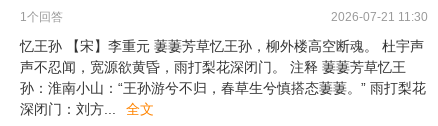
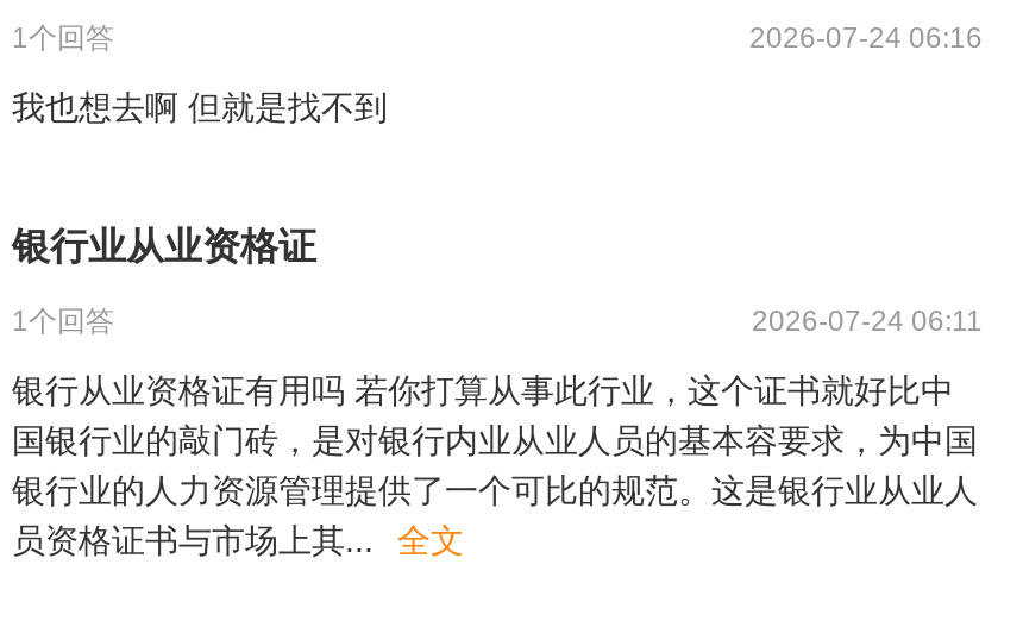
[20,10,428,117] 2026-07-21 11:30 | 忆王孙 【宋】李重元 萋萋芳草忆王孙，柳外楼高空断魂。 杜宇声 | 声不忍闻，宽源欲黄昏，雨打梨花深闭门。 注释 萋萋芳草忆王 | 孙：淮南小山：“王孙游兮不归，春草生兮慎搭态萋萋。” 雨打梨花 | 深闭门：刘方... -> [12,21,983,559] 2026-07-24 06:16 | 我也想去啊 但就是找不到 | 银行业从业资格证 | 1个回答 | 2026-07-24 06:11 | 银行从业资格证有用吗 若你打算从事此行业，这个证书就好比中 | 国银行业的敲门砖，是对银行内业从业人员的基本容要求，为中国 | 银行业的人力资源管理提供了一个可比的规范。这是银行业从业人 | 员资格证书与市场上其...

